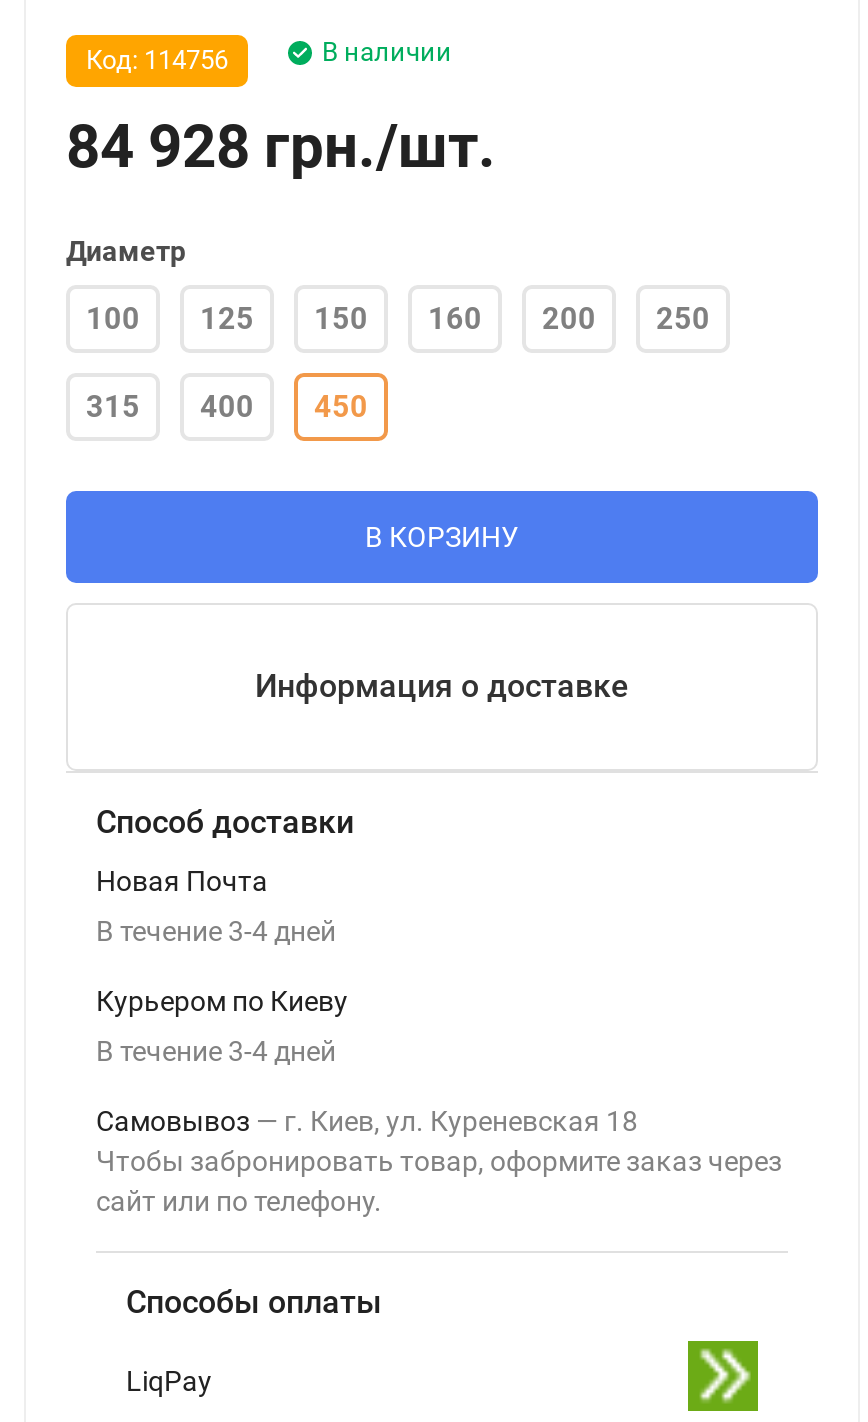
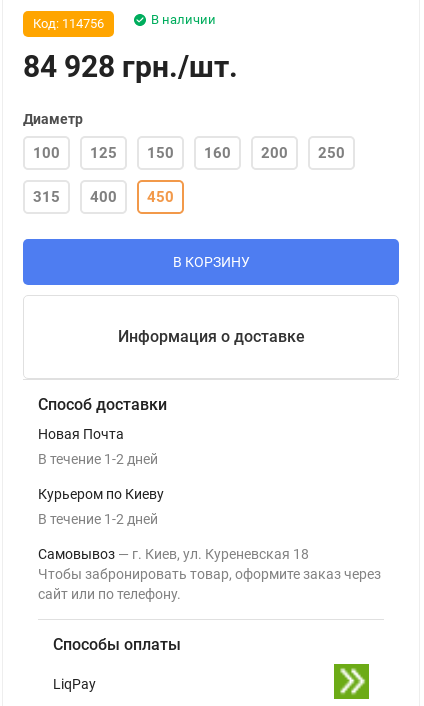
[96,915,336,947] В течение 3-4 дней -> [38,451,158,467] В течение 1-2 дней
[96,1035,336,1067] В течение 3-4 дней -> [38,511,158,527] В течение 1-2 дней

